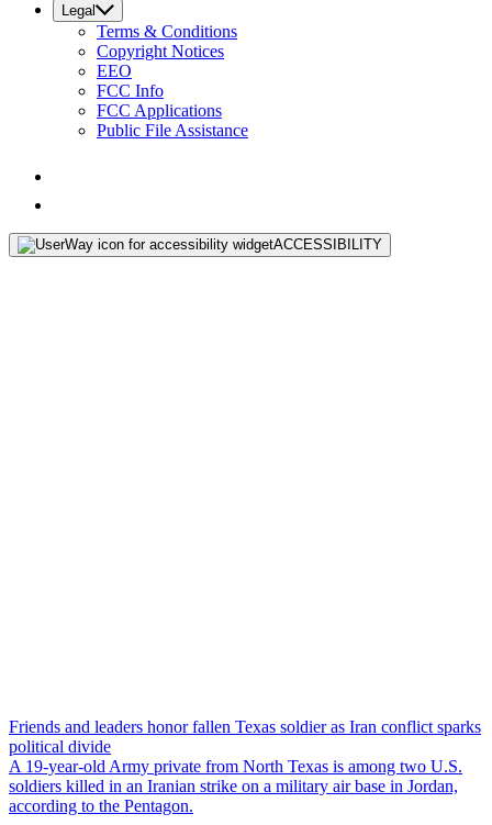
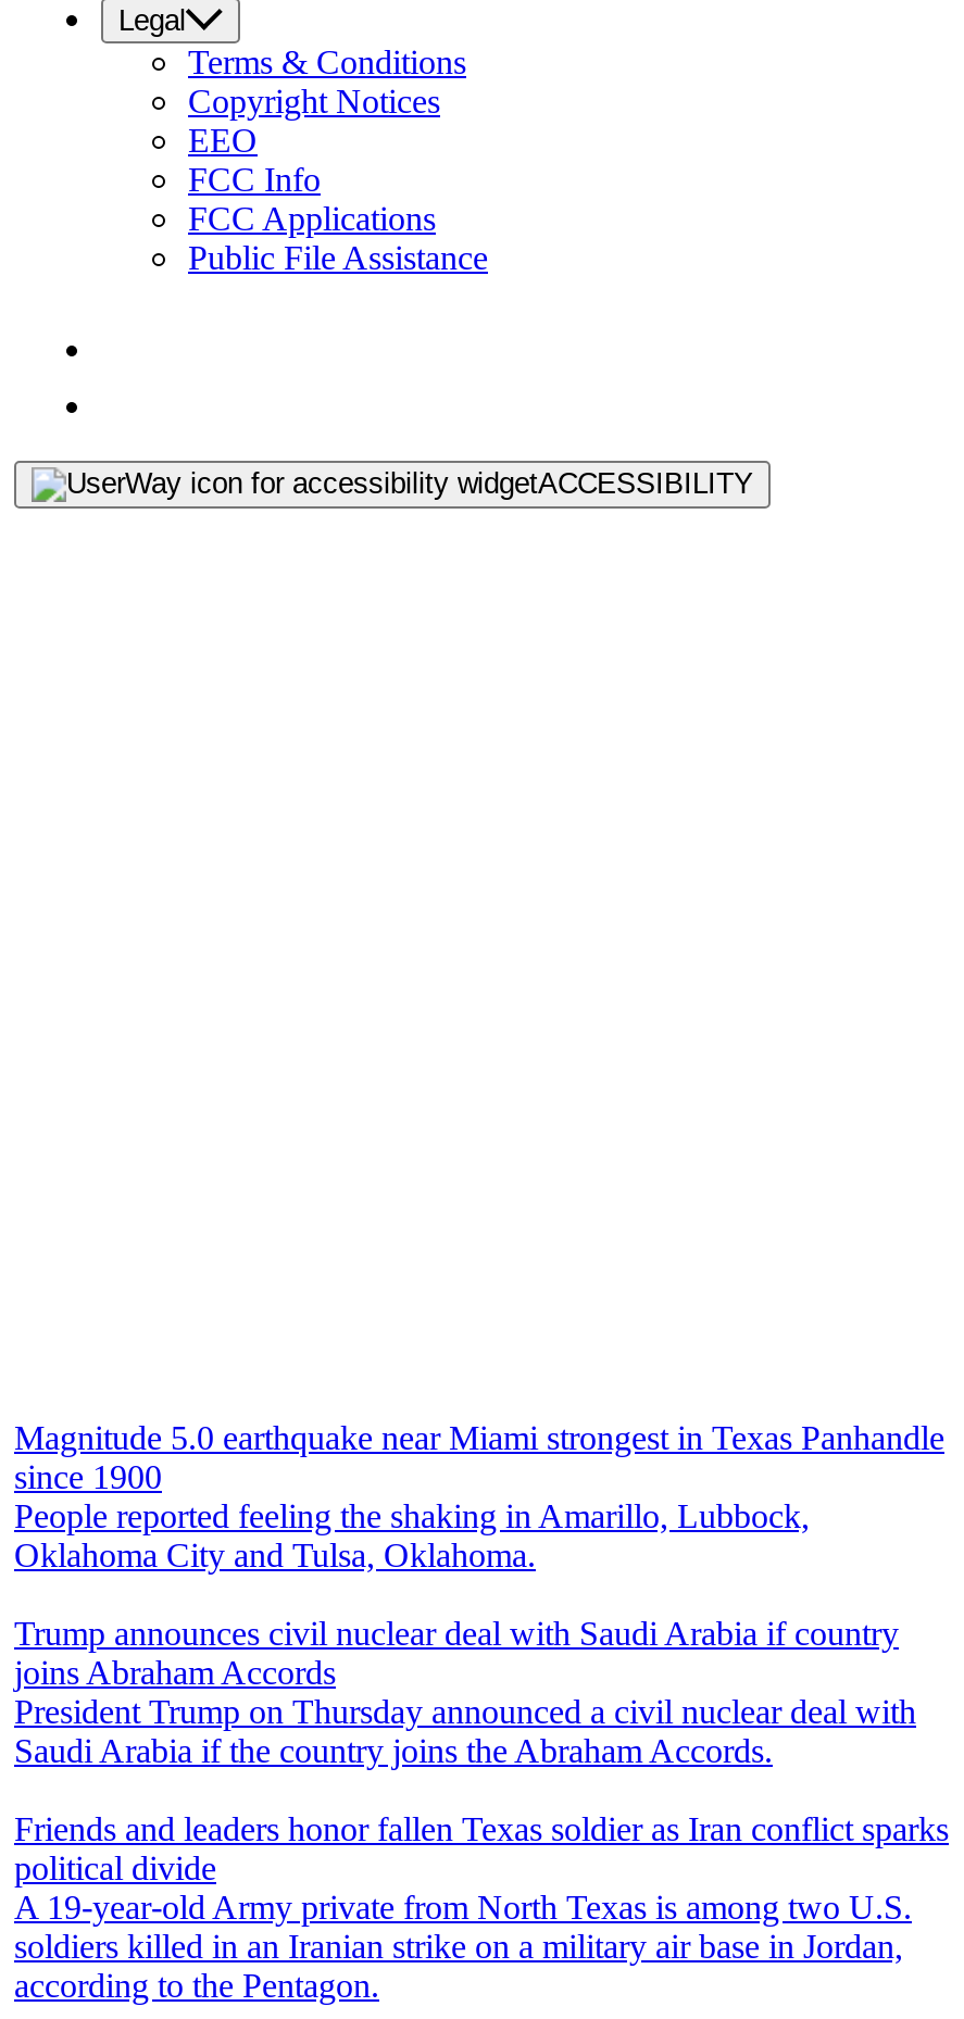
none -> [14,1419,944,1769] Magnitude 5.0 earthquake near Miami strongest in Texas Panhandle | since 1900 | People reported feeling the shaking in Amarillo, Lubbock, | Oklahoma City and Tulsa, Oklahoma. | Trump announces civil nuclear deal with Saudi Arabia if country | joins Abraham Accords | President Trump on Thursday announced a civil nuclear deal with | Saudi Arabia if the country joins the Abraham Accords.

